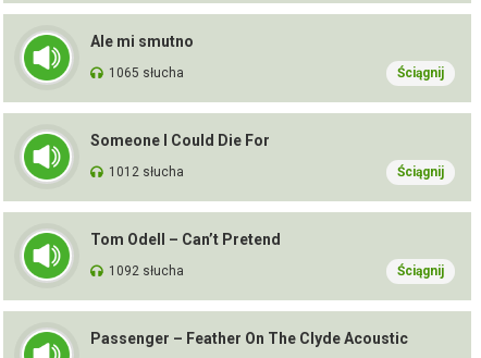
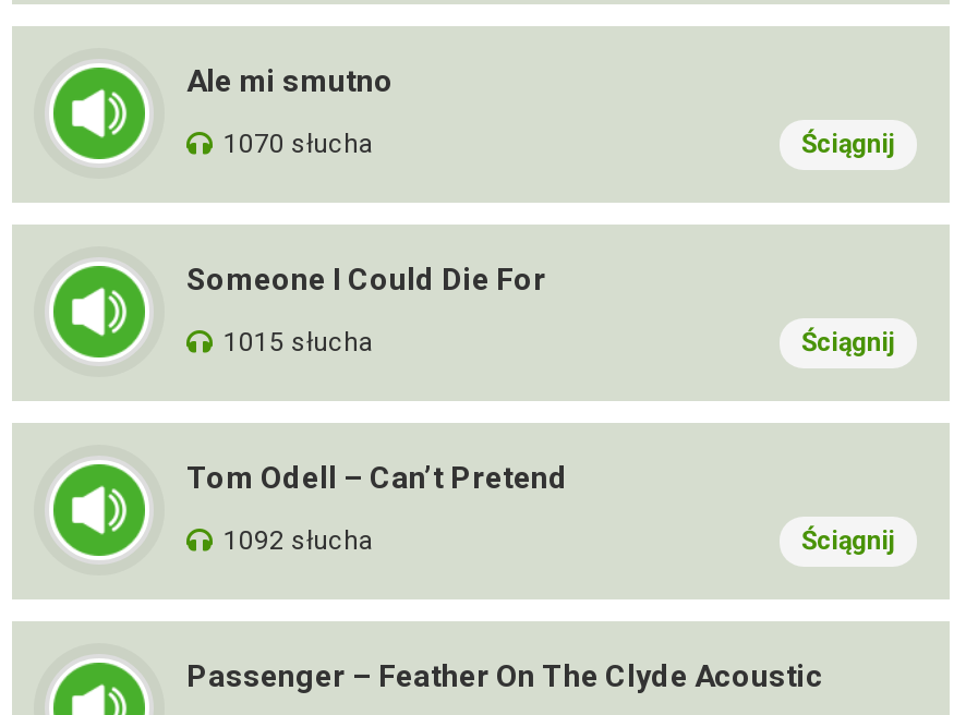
[109,65,184,81] 1065 słucha -> [224,129,374,159] 1070 słucha
[109,164,184,180] 1012 słucha -> [224,327,374,357] 1015 słucha

